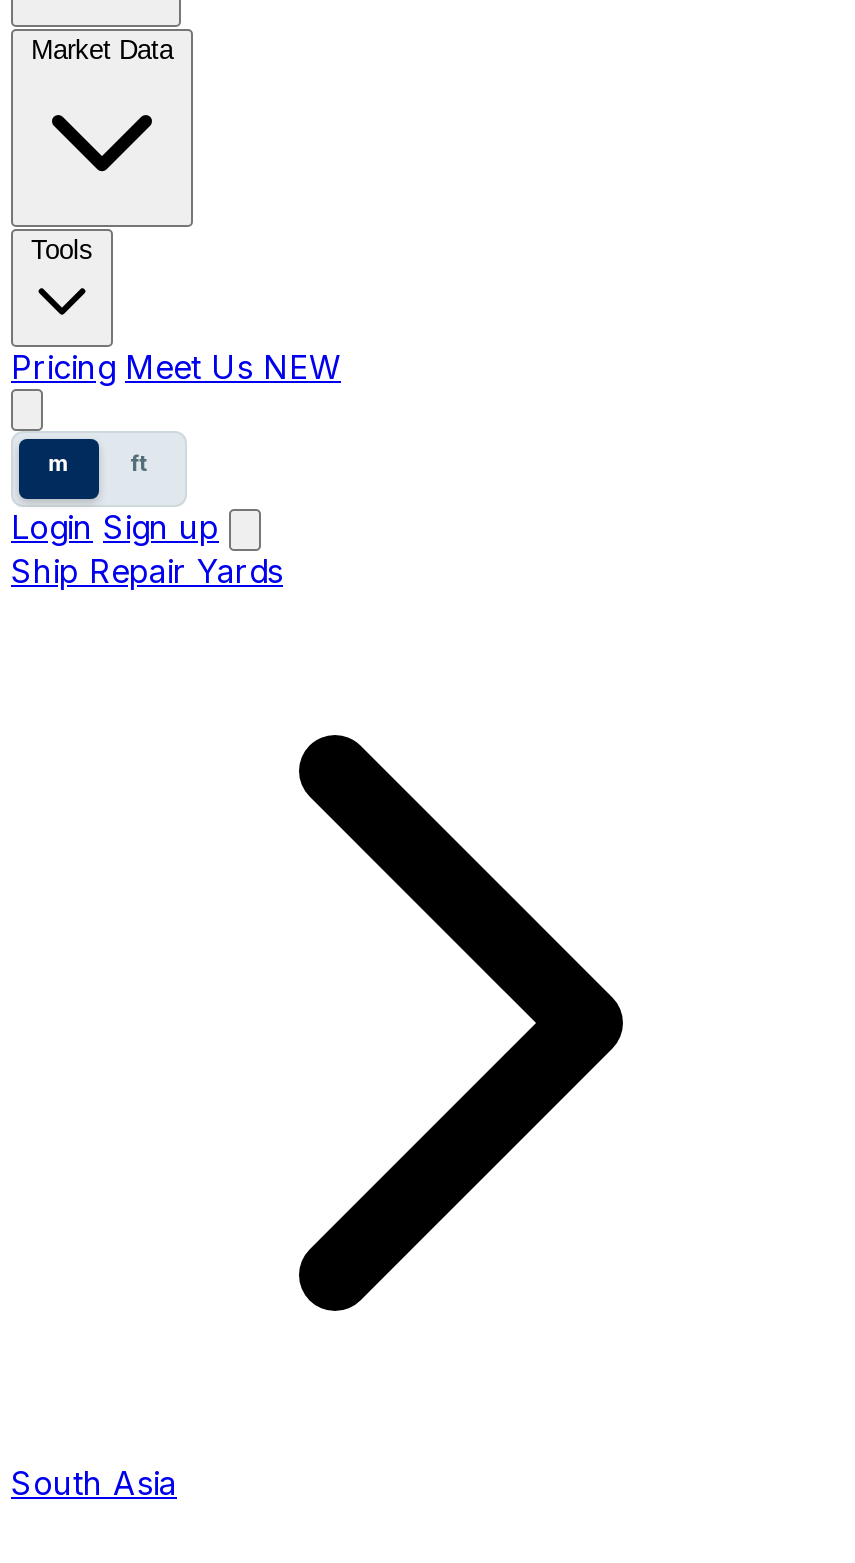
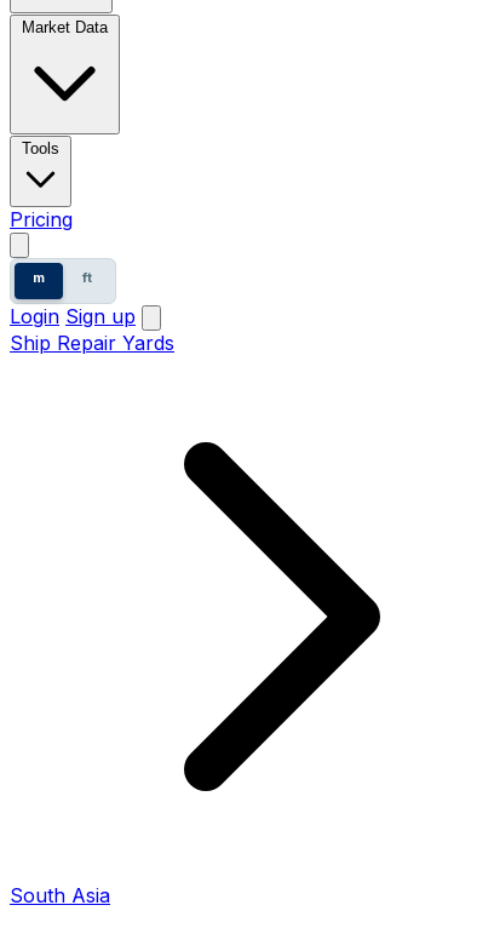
[11,347,341,387] Pricing Meet Us NEW -> [10,207,73,231] Pricing

